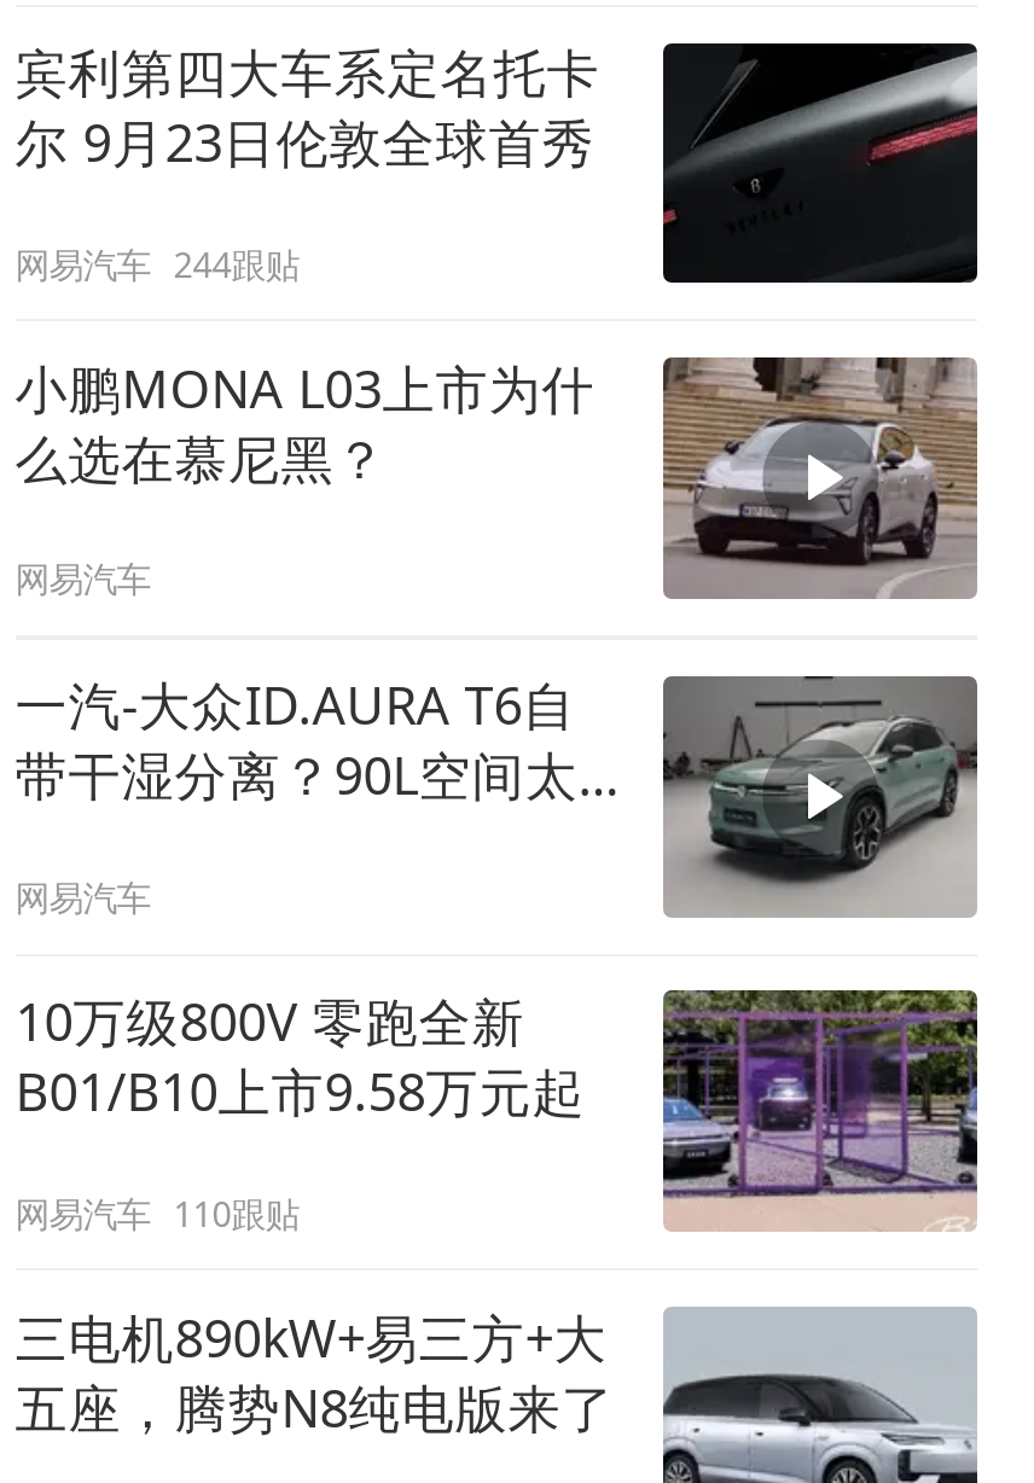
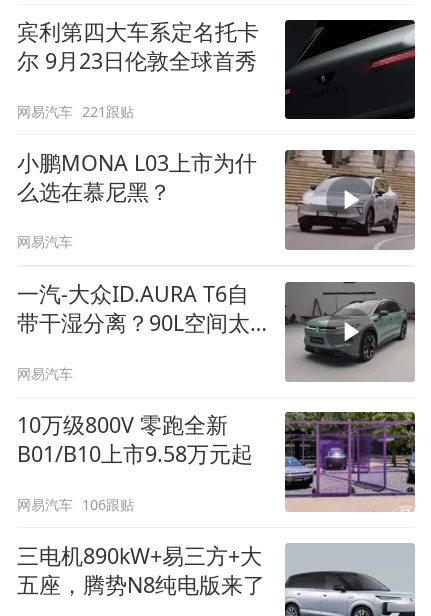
[15,241,299,287] 网易汽车 244跟贴 -> [17,102,134,121] 网易汽车 221跟贴
[15,1190,299,1236] 网易汽车 110跟贴 -> [17,495,134,514] 网易汽车 106跟贴

